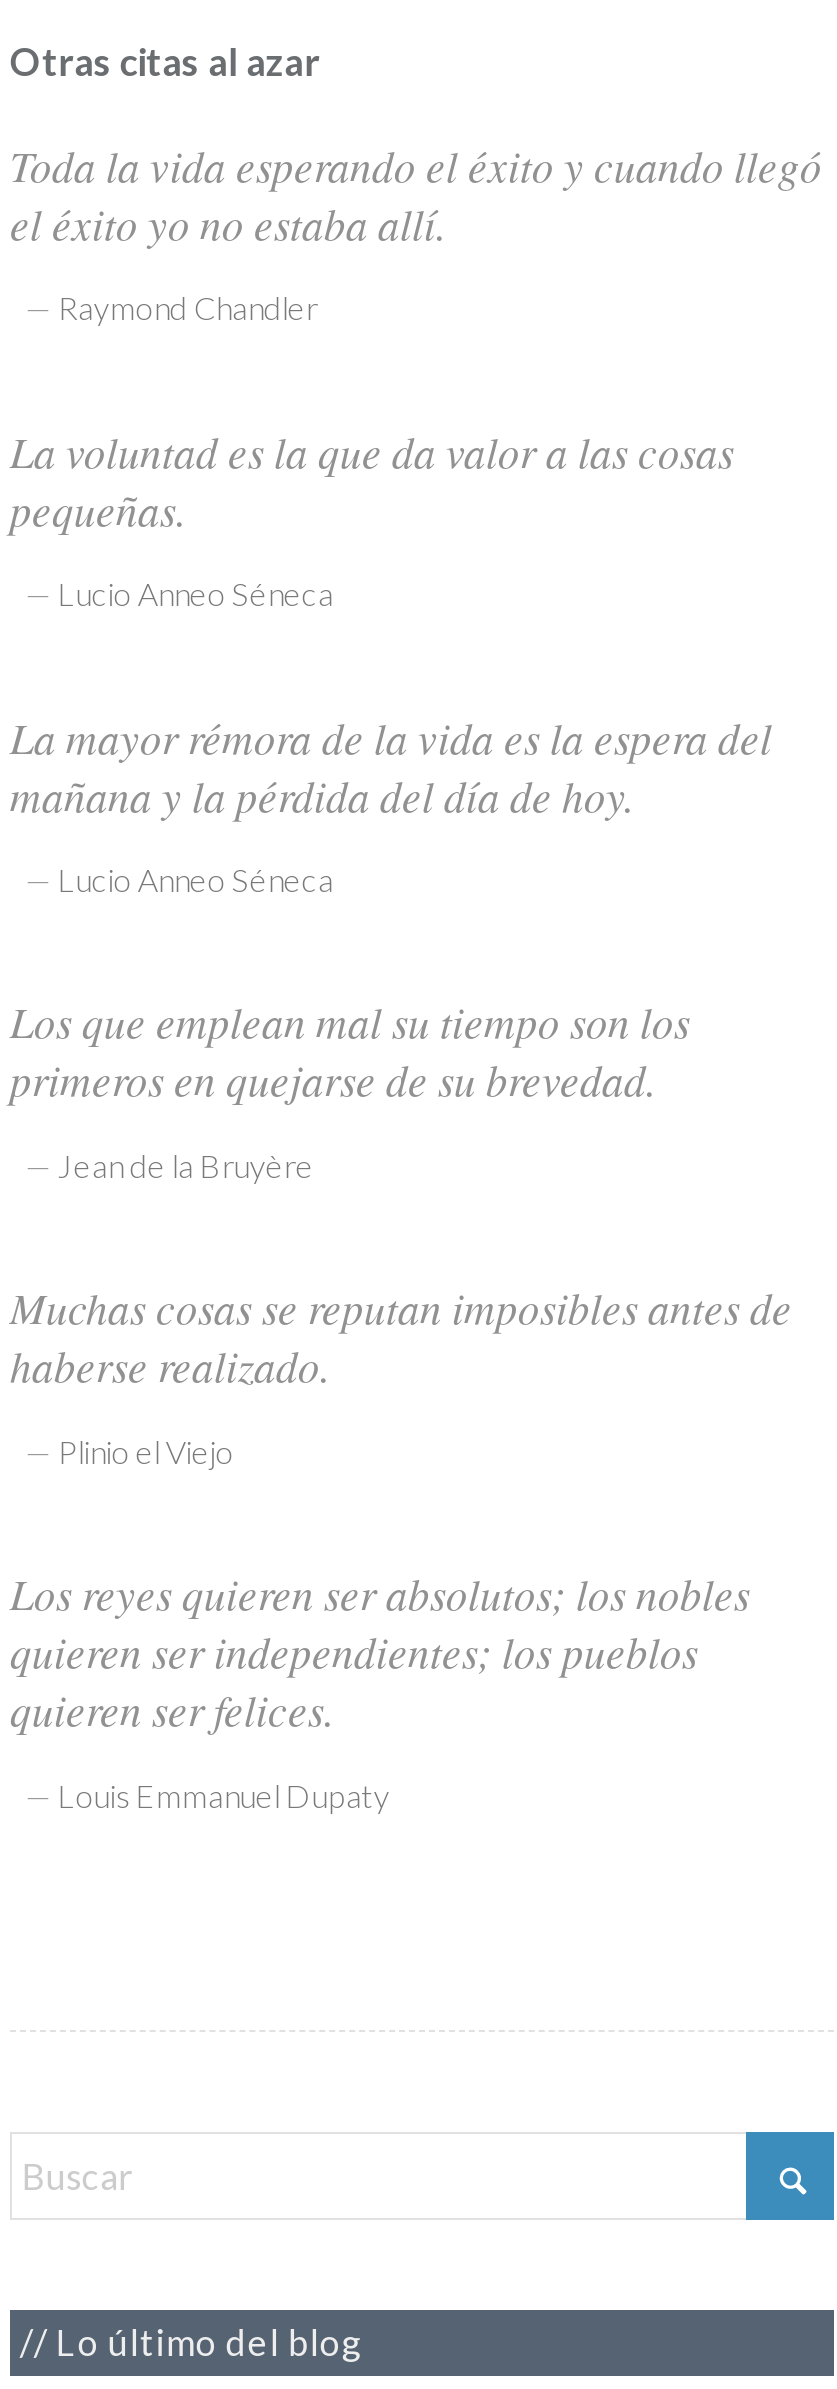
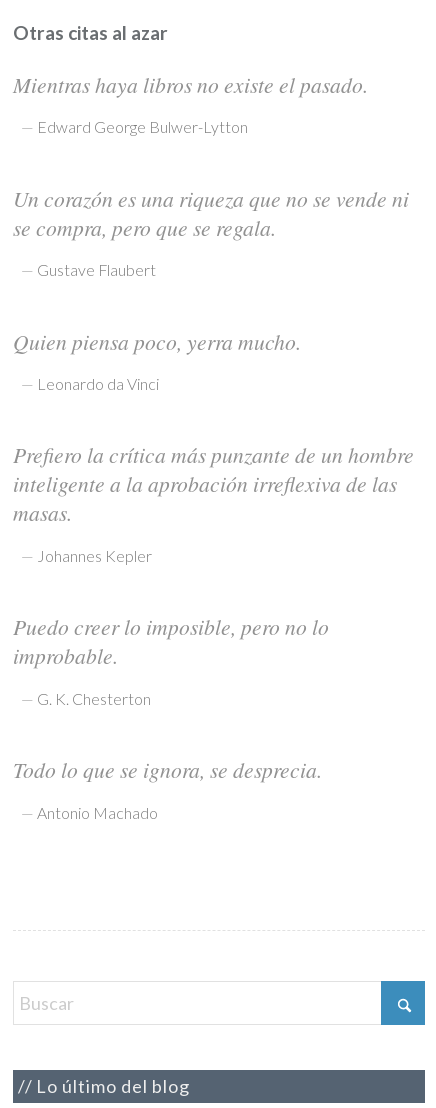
[10,136,822,252] Toda la vida esperando el éxito y cuando llegó | el éxito yo no estaba allí. -> [13,70,368,99] Mientras haya libros no existe el pasado.
[26,289,318,327] — Raymond Chandler -> [21,117,248,136] — Edward George Bulwer-Lytton
[10,421,734,537] La voluntad es la que da valor a las cosas | pequeñas. -> [13,184,409,242] Un corazón es una riqueza que no se vende ni | se compra, pero que se regala.
[26,574,334,612] — Lucio Anneo Séneca -> [21,260,156,279] — Gustave Flaubert
[10,707,772,823] La mayor rémora de la vida es la espera del | mañana y la pérdida del día de hoy. -> [13,327,301,356] Quien piensa poco, yerra mucho.
[26,860,334,898] — Lucio Anneo Séneca -> [21,374,159,393] — Leonardo da Vinci
[10,993,690,1109] Los que emplean mal su tiempo son los | primeros en quejarse de su brevedad. -> [13,440,414,527] Prefiero la crítica más punzante de un hombre | inteligente a la aprobación irreflexiva de las | masas.
[26,1146,314,1184] — Jean de la Bruyère -> [21,546,152,565] — Johannes Kepler
[10,1279,792,1395] Muchas cosas se reputan imposibles antes de | haberse realizado. -> [13,612,329,670] Puedo creer lo imposible, pero no lo | improbable.
[26,1432,234,1470] — Plinio el Viejo -> [21,689,151,708] — G. K. Chesterton
[10,1564,750,1738] Los reyes quieren ser absolutos; los nobles | quieren ser independientes; los pueblos | quieren ser felices. -> [13,755,322,784] Todo lo que se ignora, se desprecia.
[26,1775,390,1813] — Louis Emmanuel Dupaty -> [21,803,158,822] — Antonio Machado

